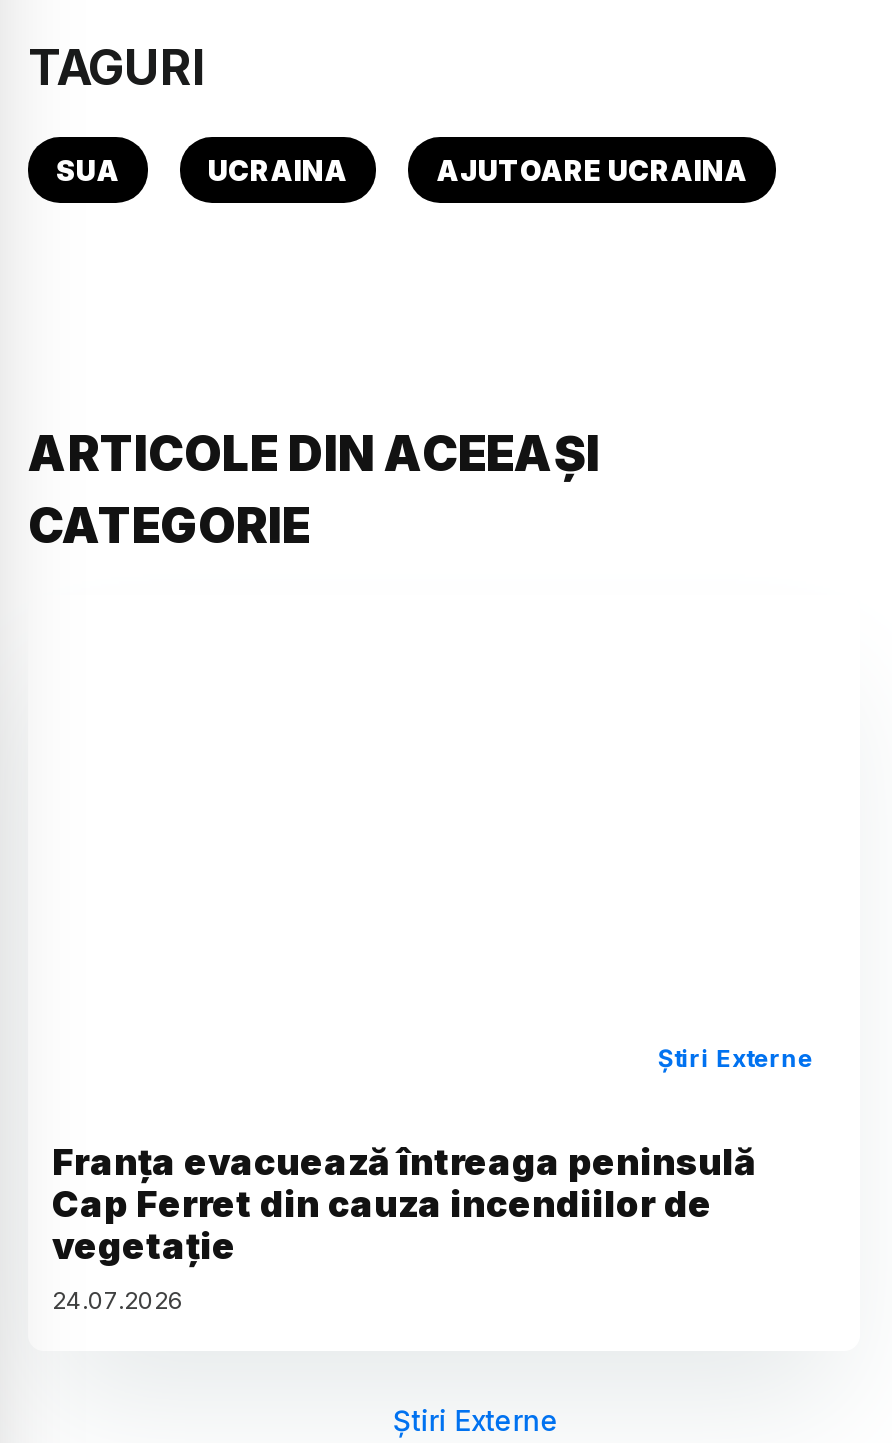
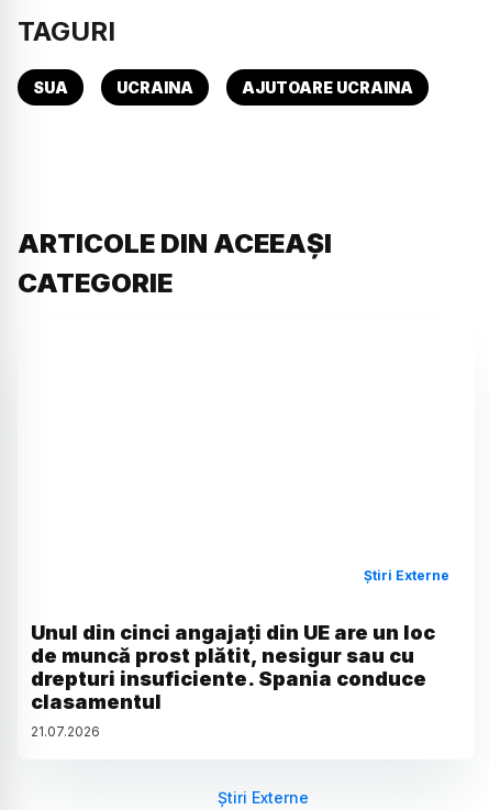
[52,1140,756,1314] Franța evacuează întreaga peninsulă | Cap Ferret din cauza incendiilor de | vegetație | 24.07.2026 -> [31,621,435,739] Unul din cinci angajați din UE are un loc | de muncă prost plătit, nesigur sau cu | drepturi insuficiente. Spania conduce | clasamentul | 21.07.2026

